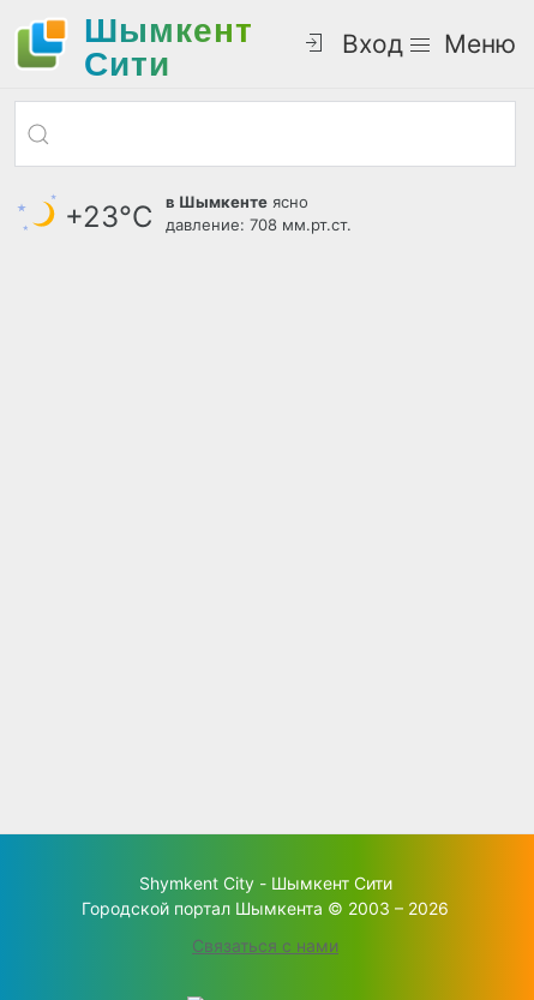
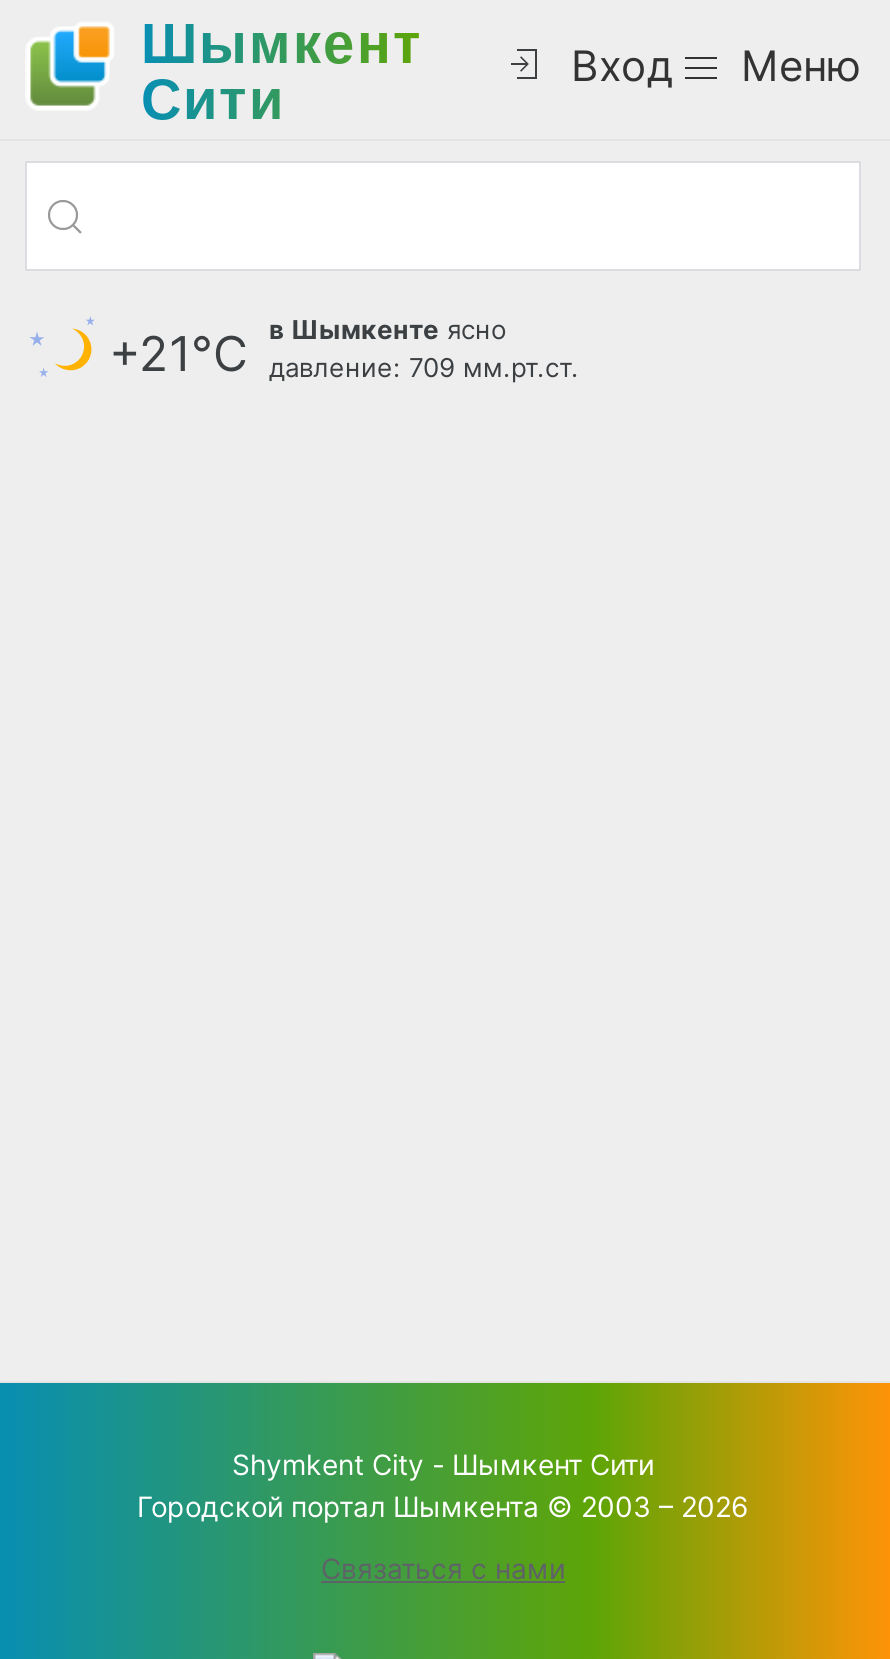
[65,199,152,234] +23°С -> [109,325,247,383] +21°С
[166,215,352,234] давление: 708 мм.рт.ст. -> [269,351,579,383] давление: 709 мм.рт.ст.

